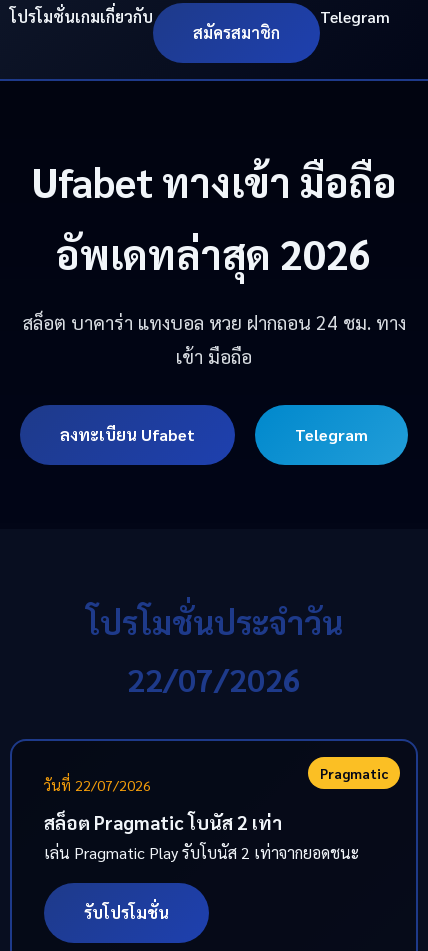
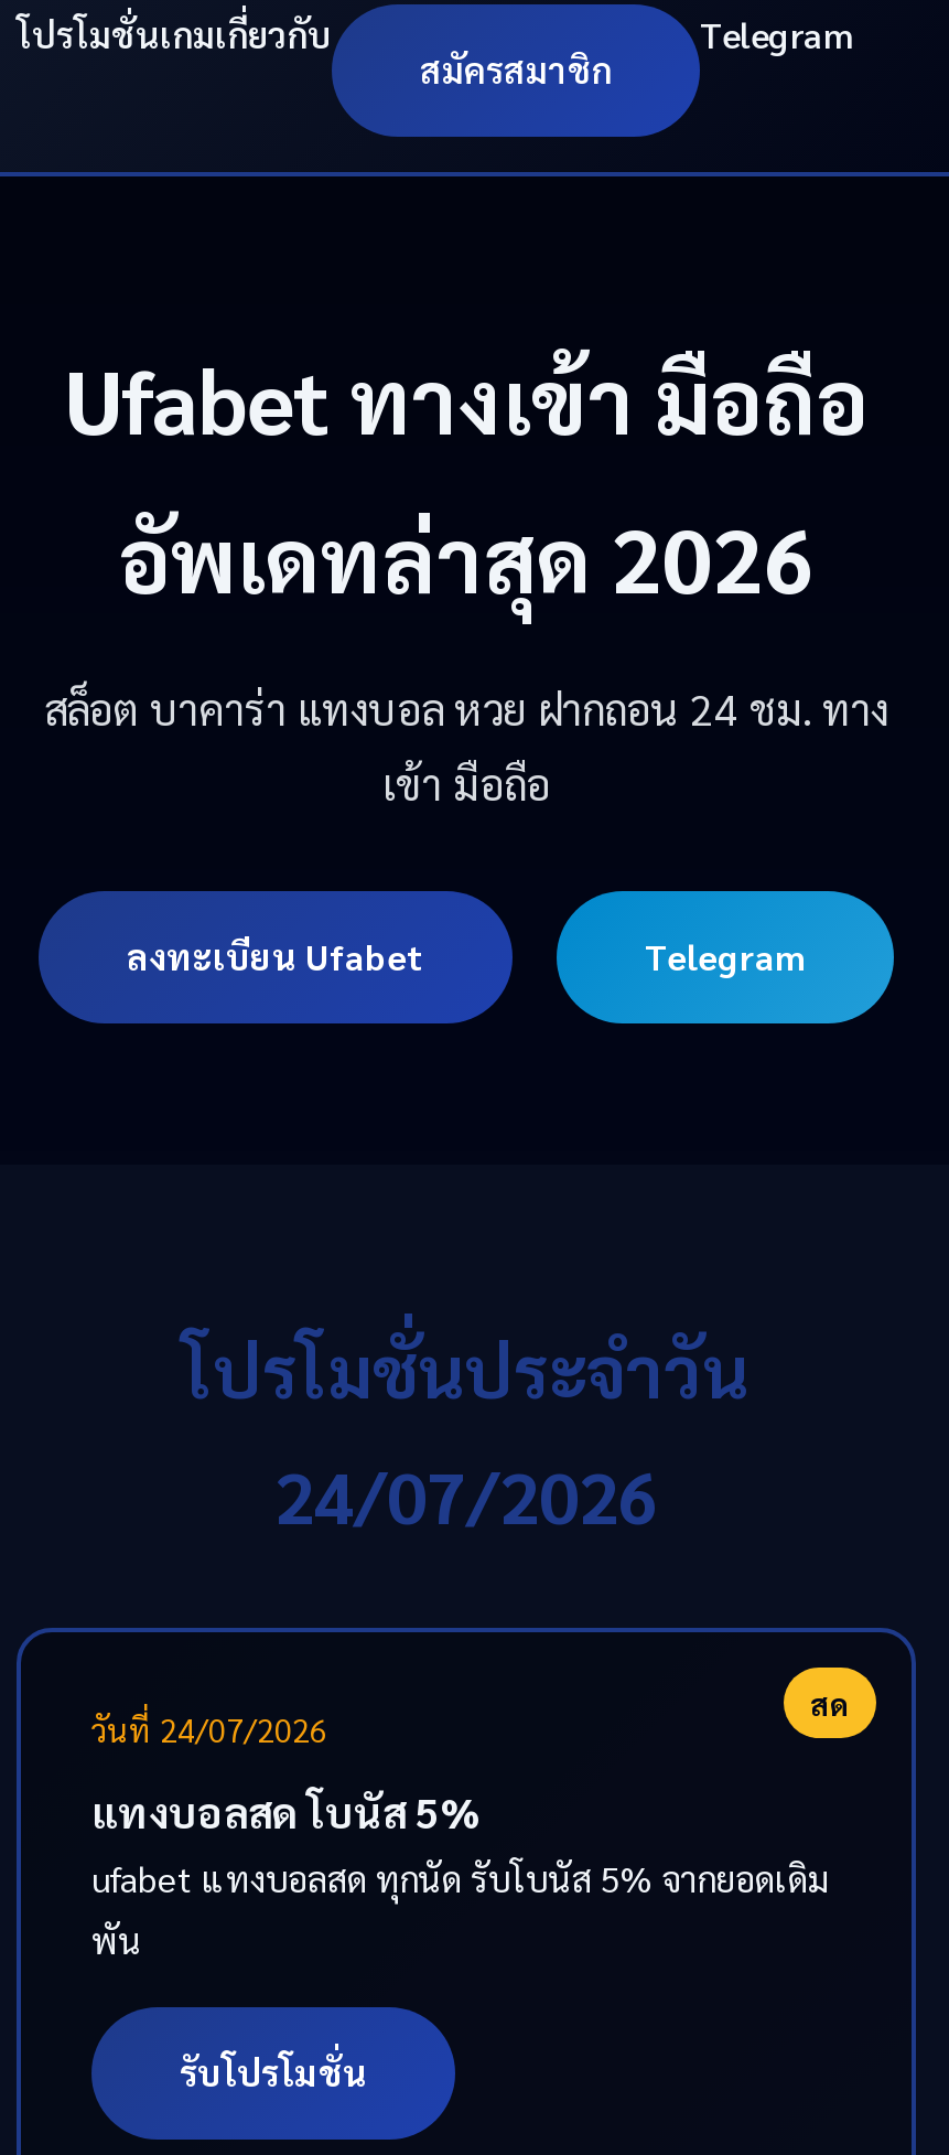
[127,658,301,699] 22/07/2026 -> [274,1449,658,1540] 24/07/2026
[44,764,388,794] Pragmatic | วันที่ 22/07/2026 -> [91,1683,850,1749] สด | วันที่ 24/07/2026
[44,810,359,863] สล็อต Pragmatic โบนัส 2 เท่า | เล่น Pragmatic Play รับโบนัส 2 เท่าจากยอดชนะ -> [91,1784,830,1963] แทงบอลสด โบนัส 5% | ufabet แทงบอลสด ทุกนัด รับโบนัส 5% จากยอดเดิม | พัน

